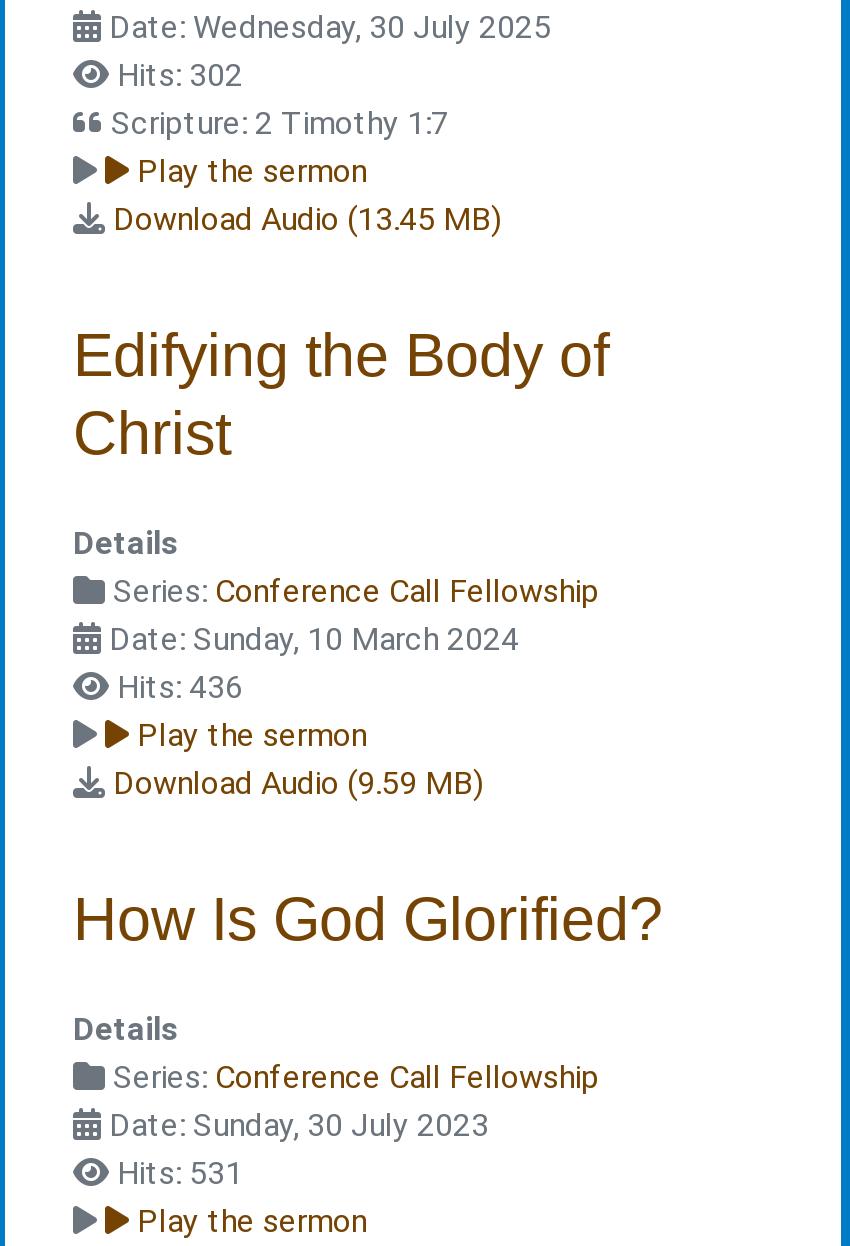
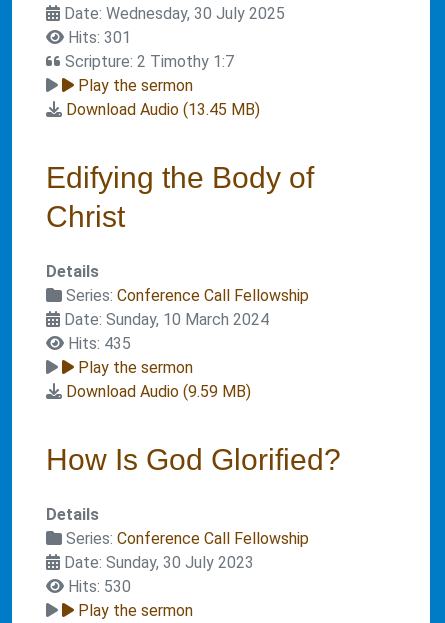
[109,56,243,94] Hits: 302 -> [64,28,131,47] Hits: 301
[109,668,243,706] Hits: 436 -> [64,334,131,353] Hits: 435
[109,1154,243,1192] Hits: 531 -> [64,577,131,596] Hits: 530

